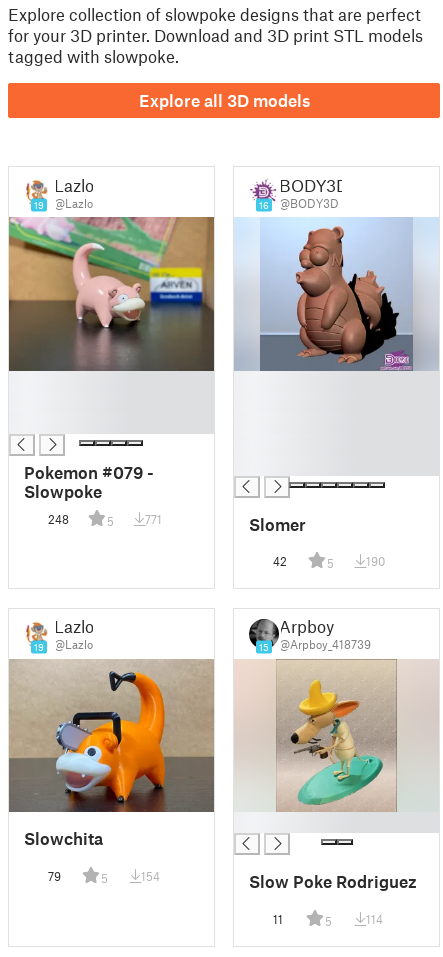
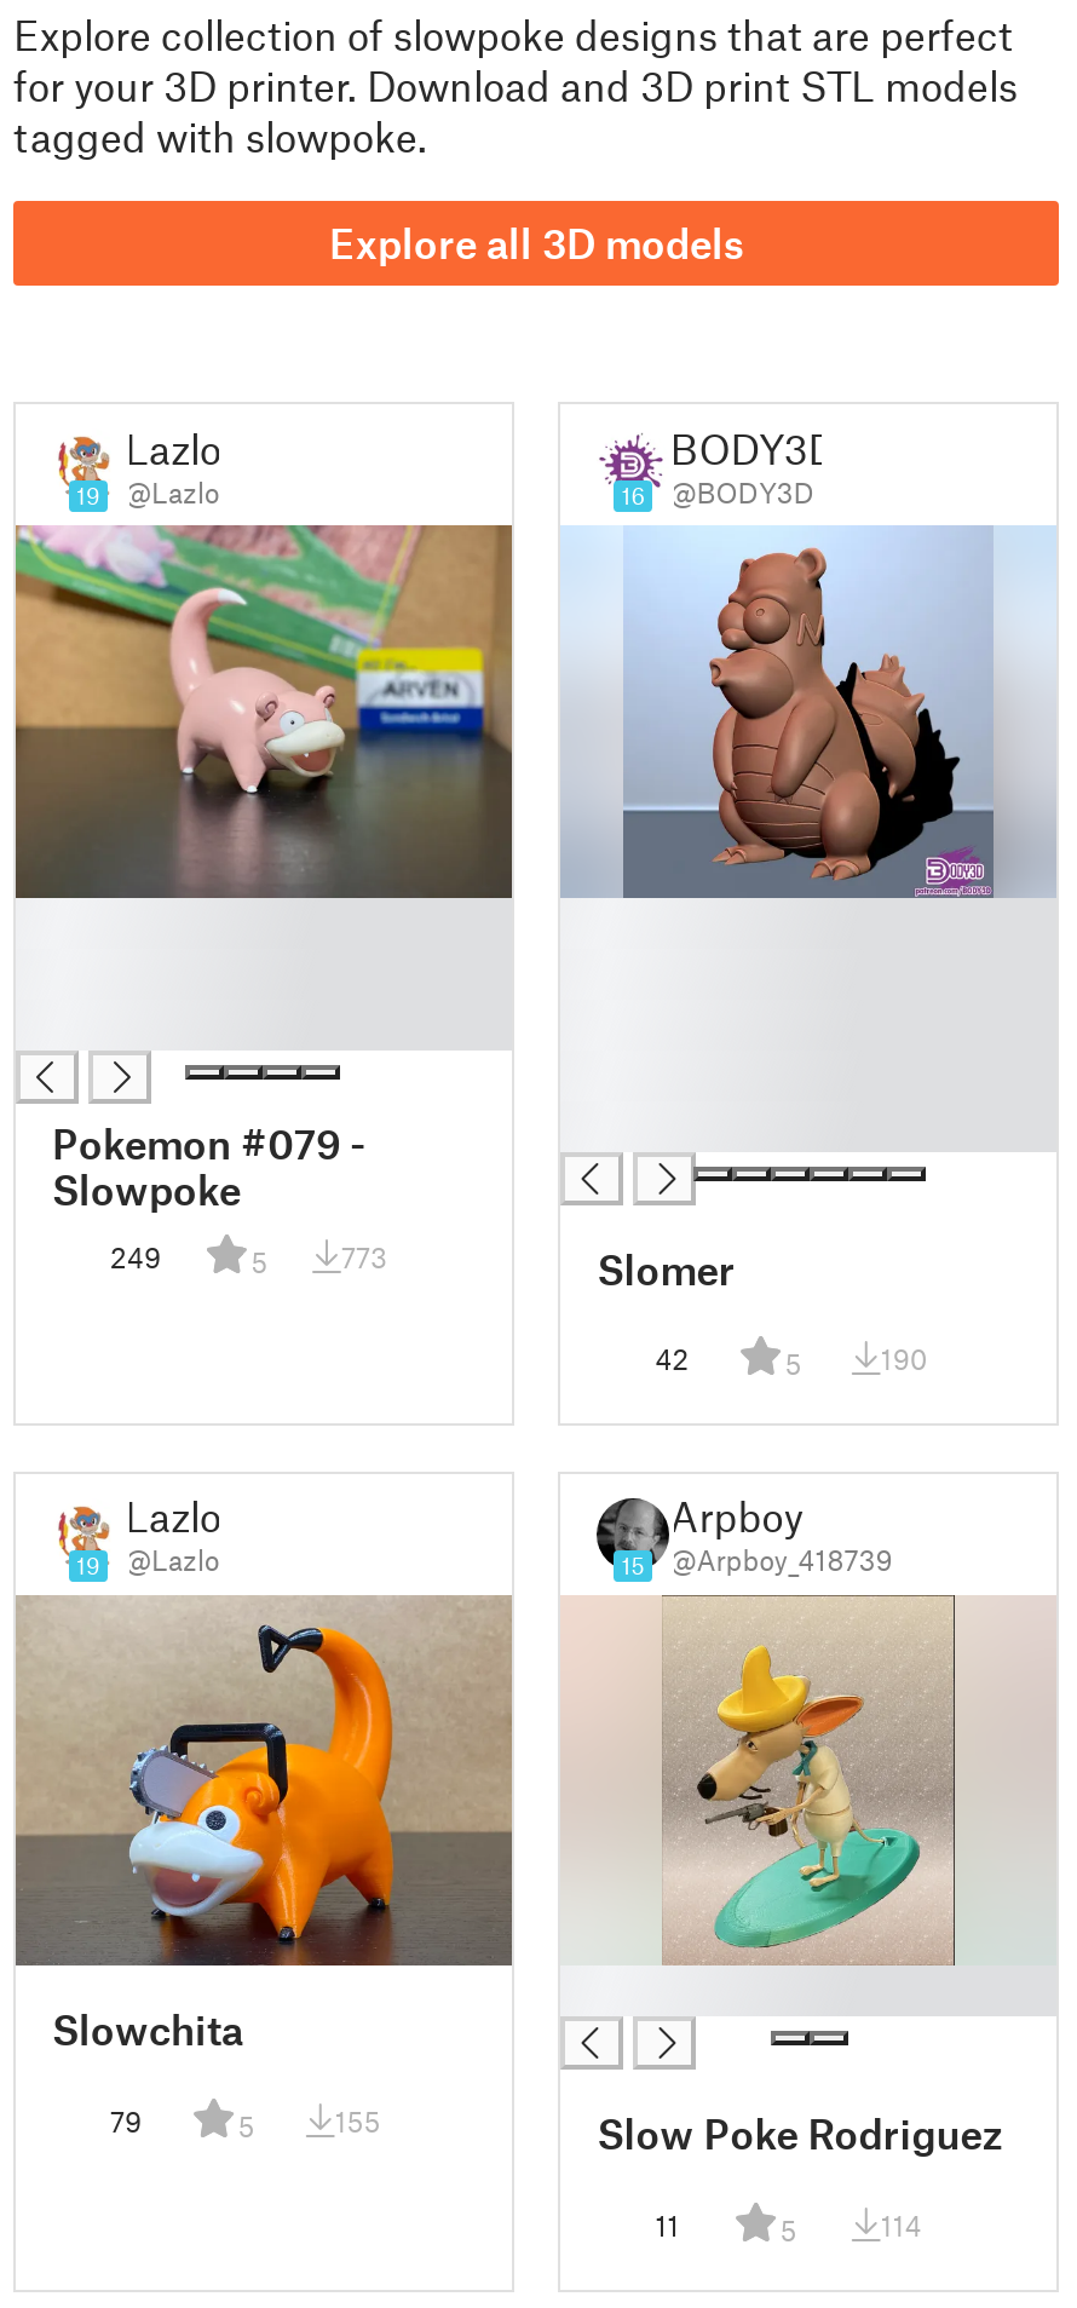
[48,512,69,526] 248 -> [110,1240,161,1274] 249
[145,512,162,526] 771 -> [341,1240,387,1274] 773
[141,869,160,883] 154 -> [335,2103,381,2137] 155

